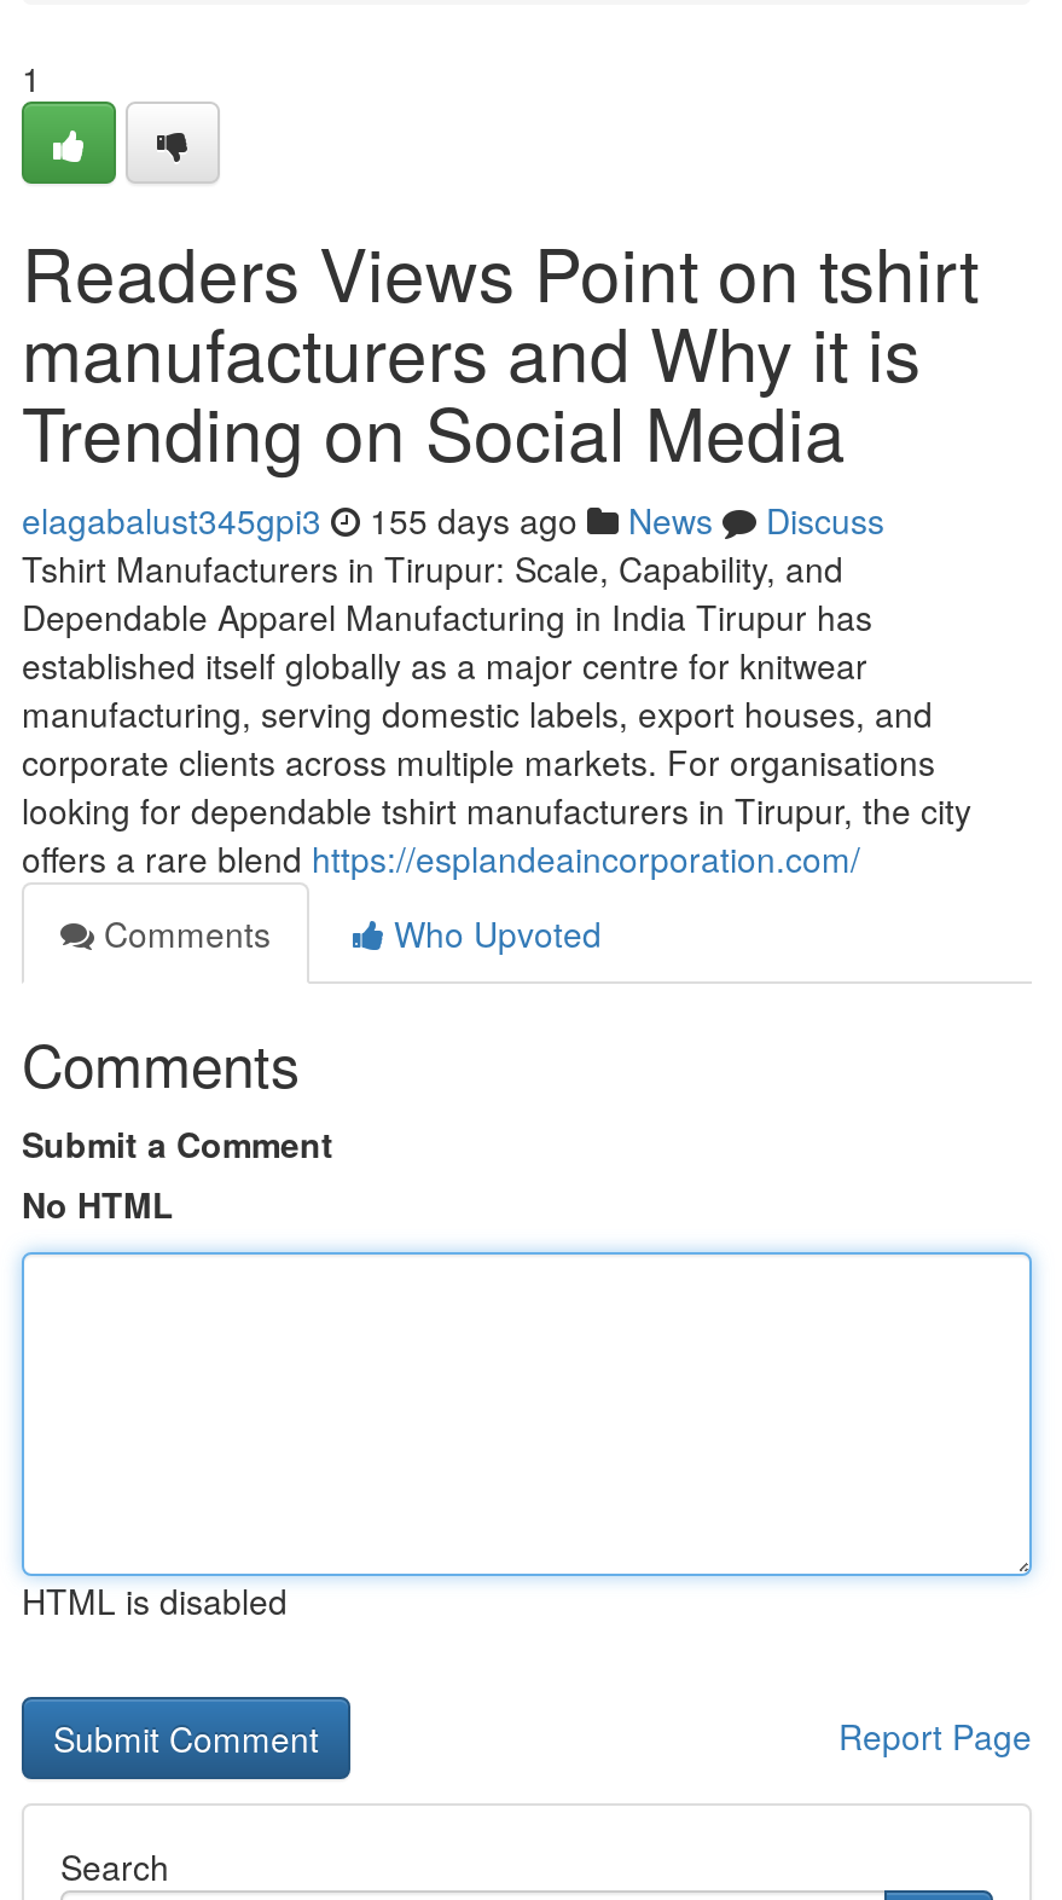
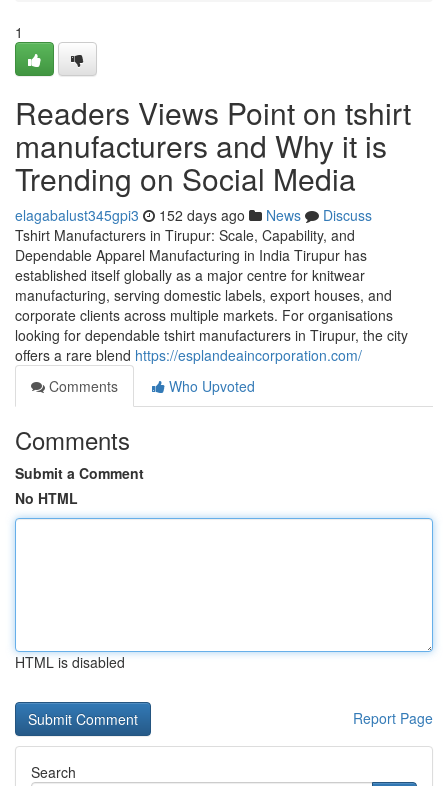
[22,496,884,544] elagabalust345gpi3 155 days ago News Discuss -> [15,205,372,225] elagabalust345gpi3 152 days ago News Discuss

